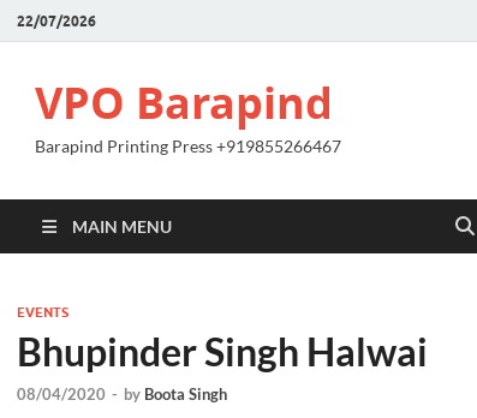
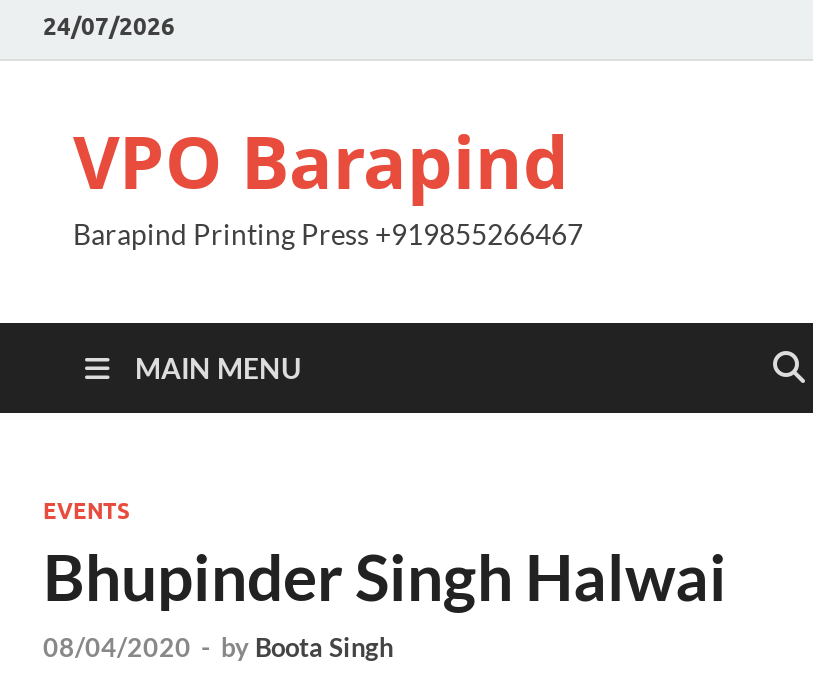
[17,11,96,29] 22/07/2026 -> [43,10,175,40] 24/07/2026

